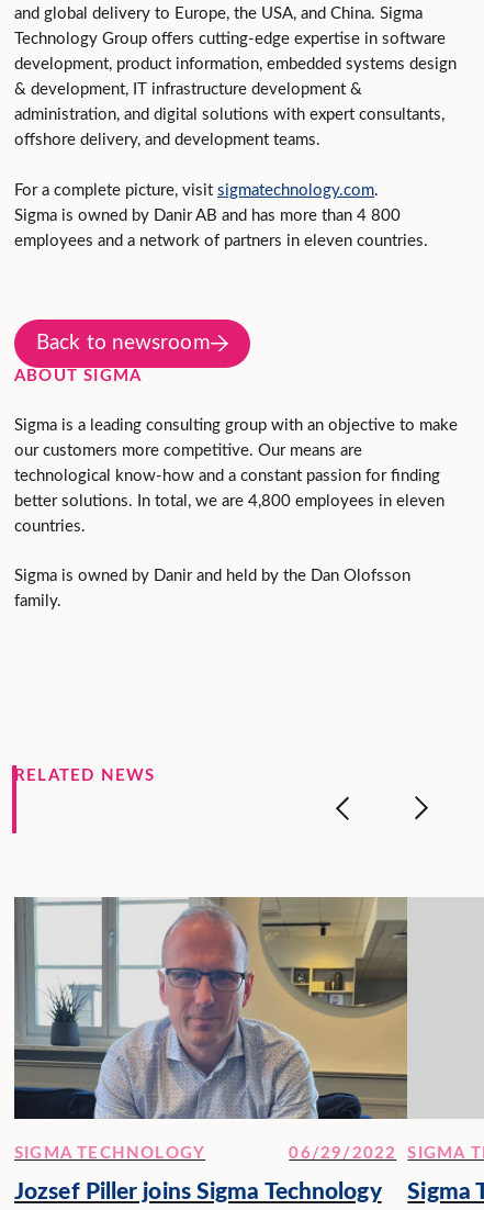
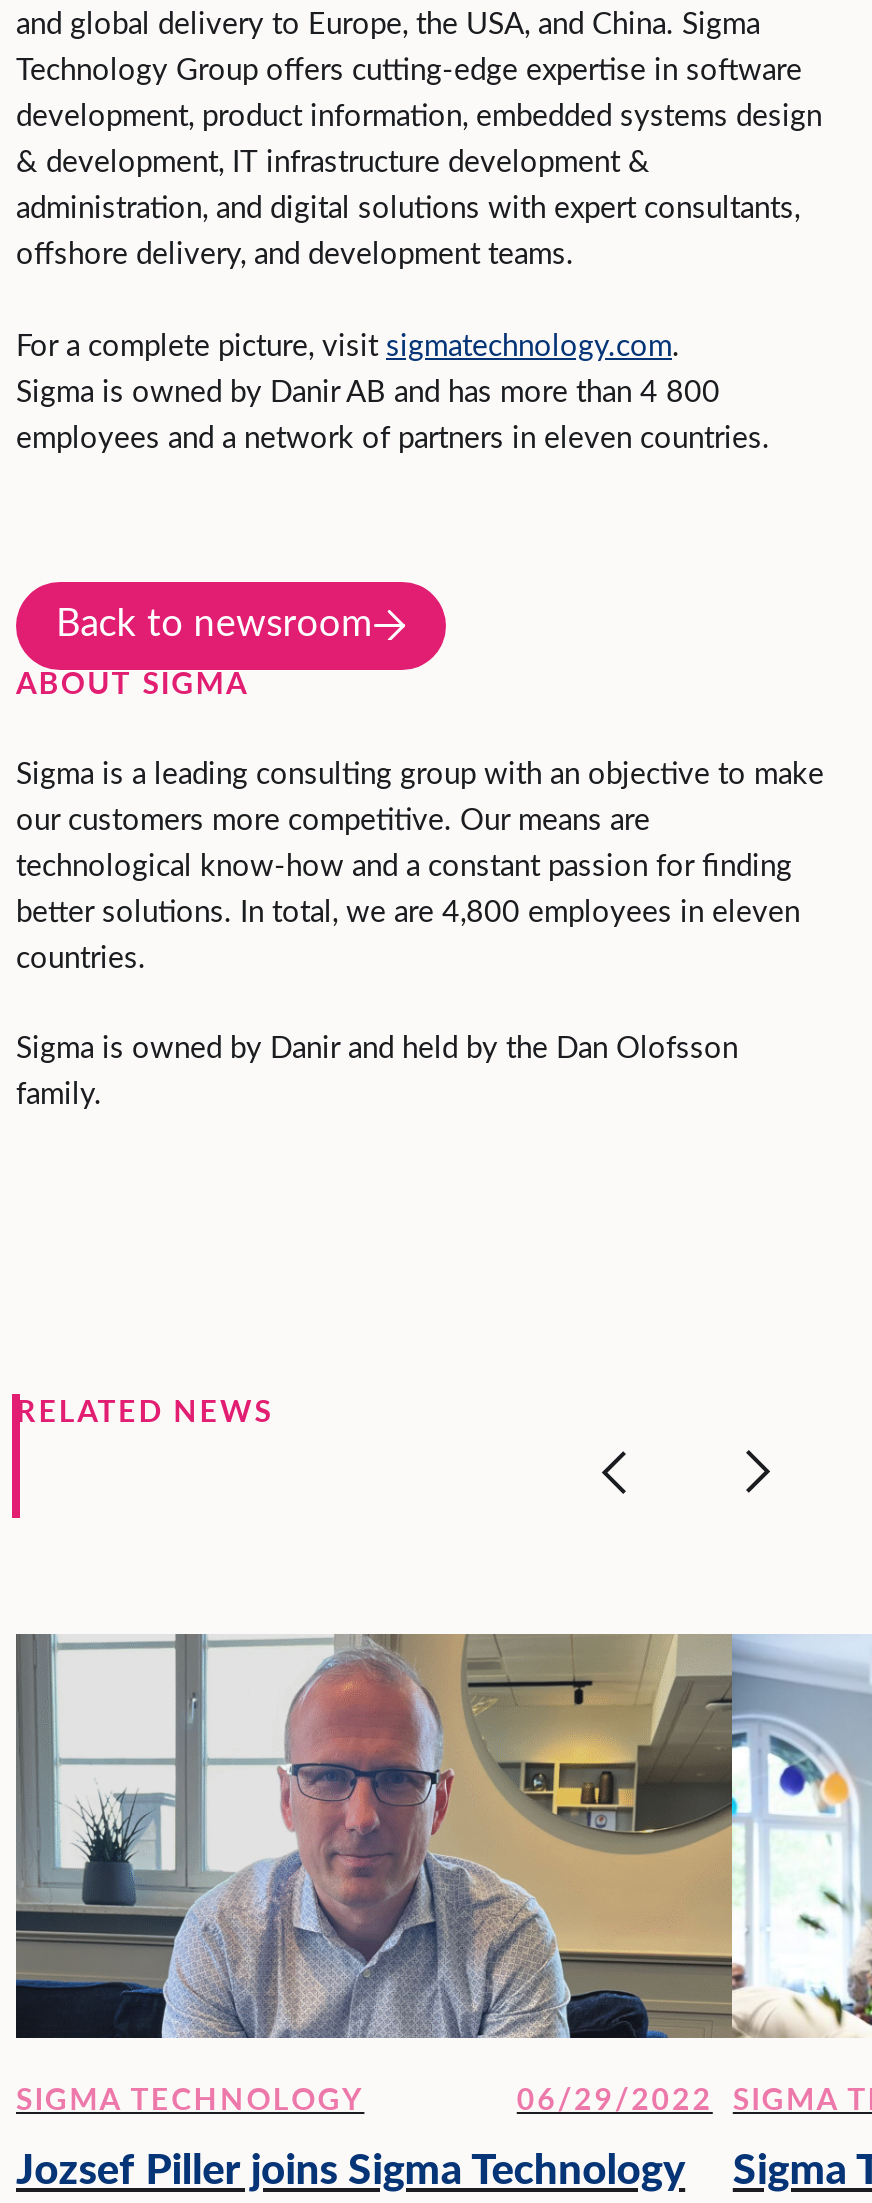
none -> [730,1636,866,2038] [image]

